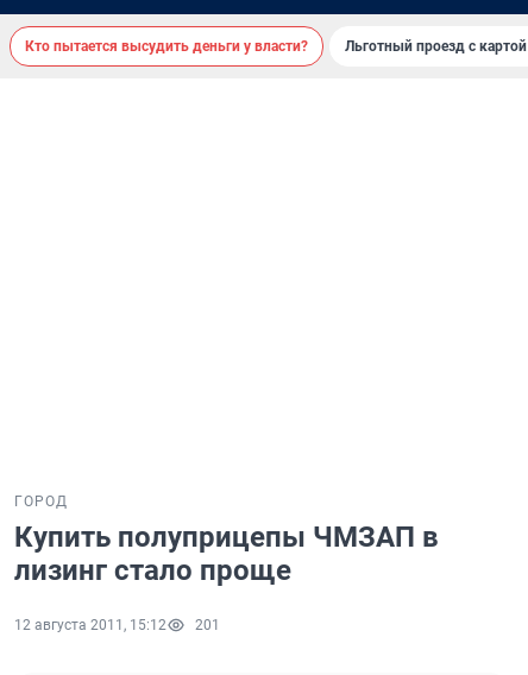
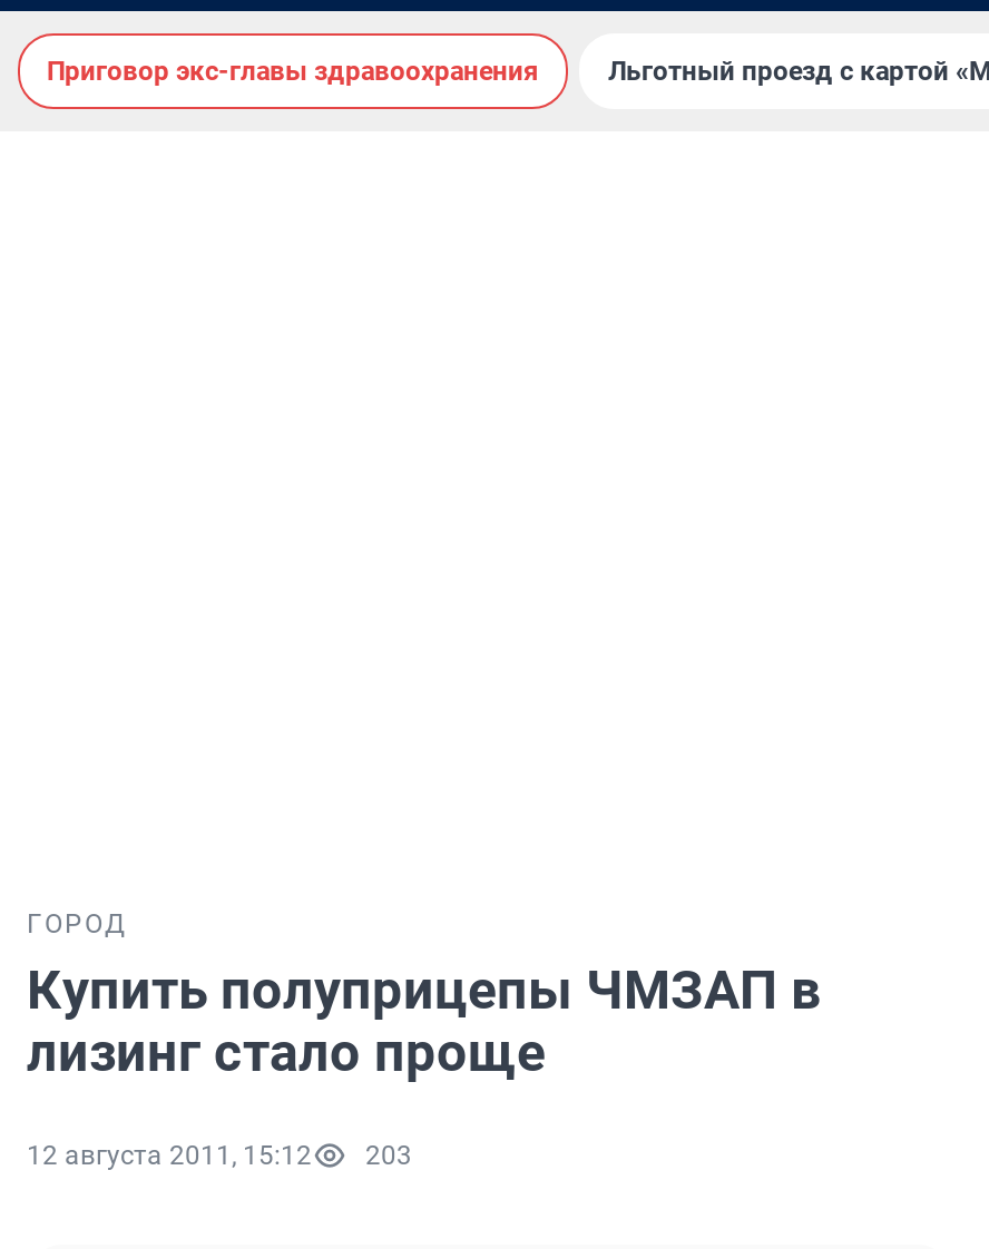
[25,38,308,55] Кто пытается высудить деньги у власти? -> [47,56,539,87] Приговор экс-главы здравоохранения
[14,617,220,634] 12 августа 2011, 15:12 201 -> [27,1140,412,1171] 12 августа 2011, 15:12 203

